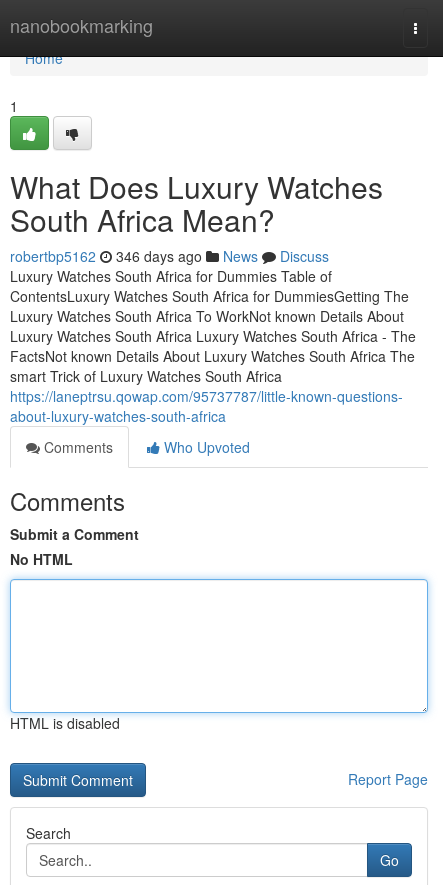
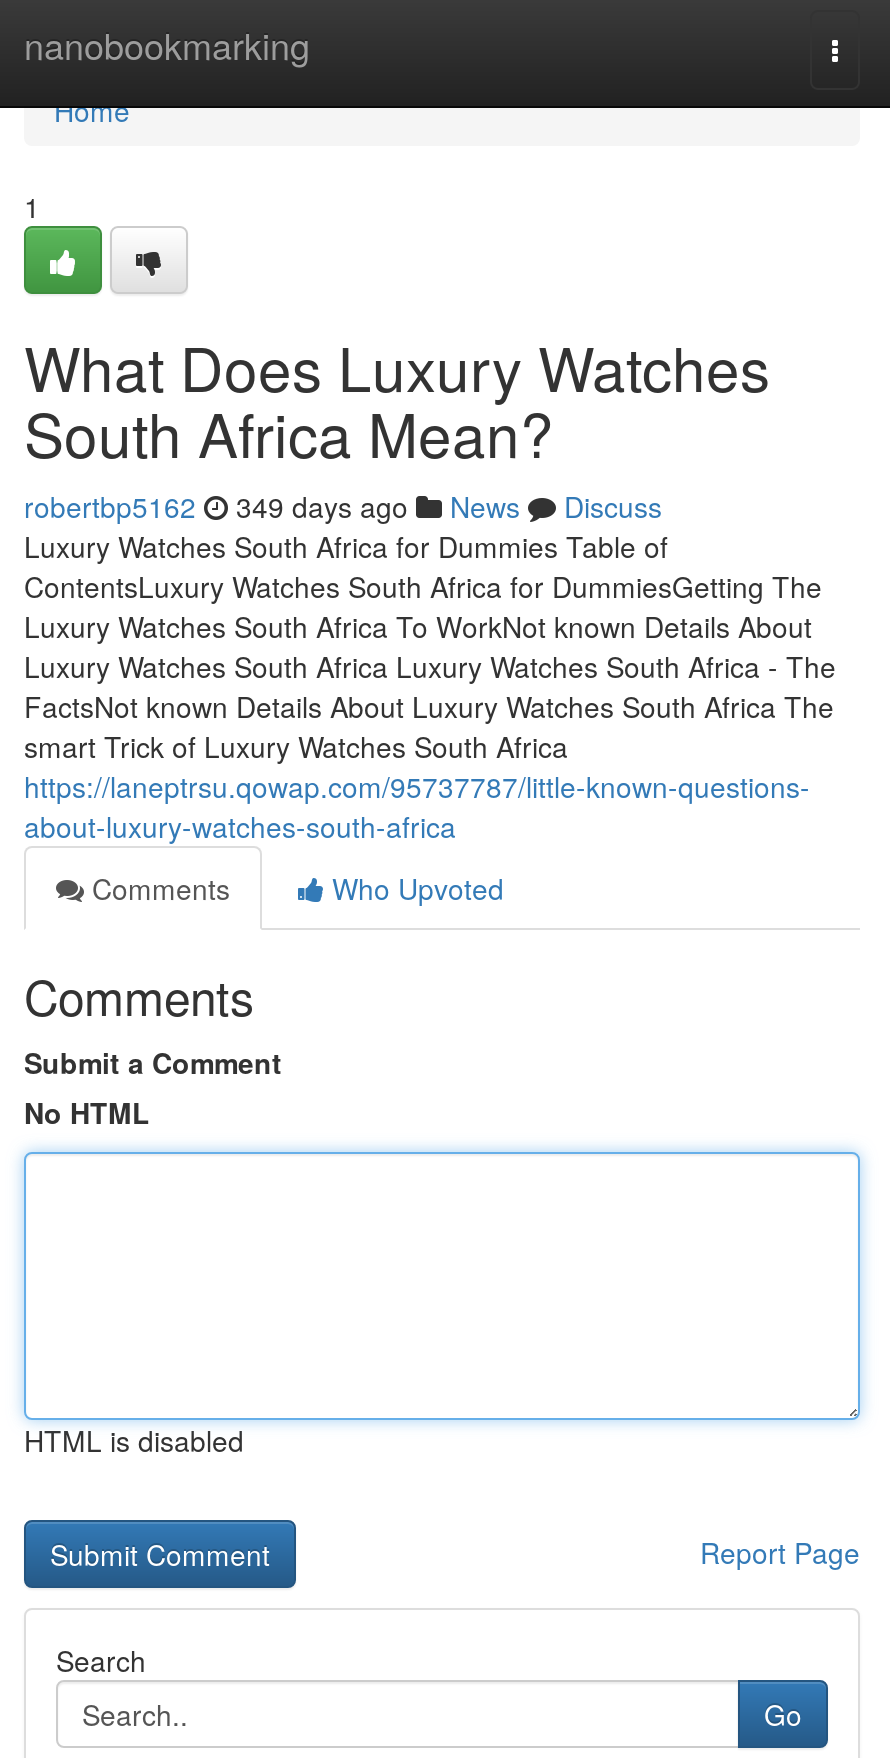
[10,246,329,266] robertbp5162 346 days ago News Discuss -> [24,486,662,526] robertbp5162 349 days ago News Discuss

